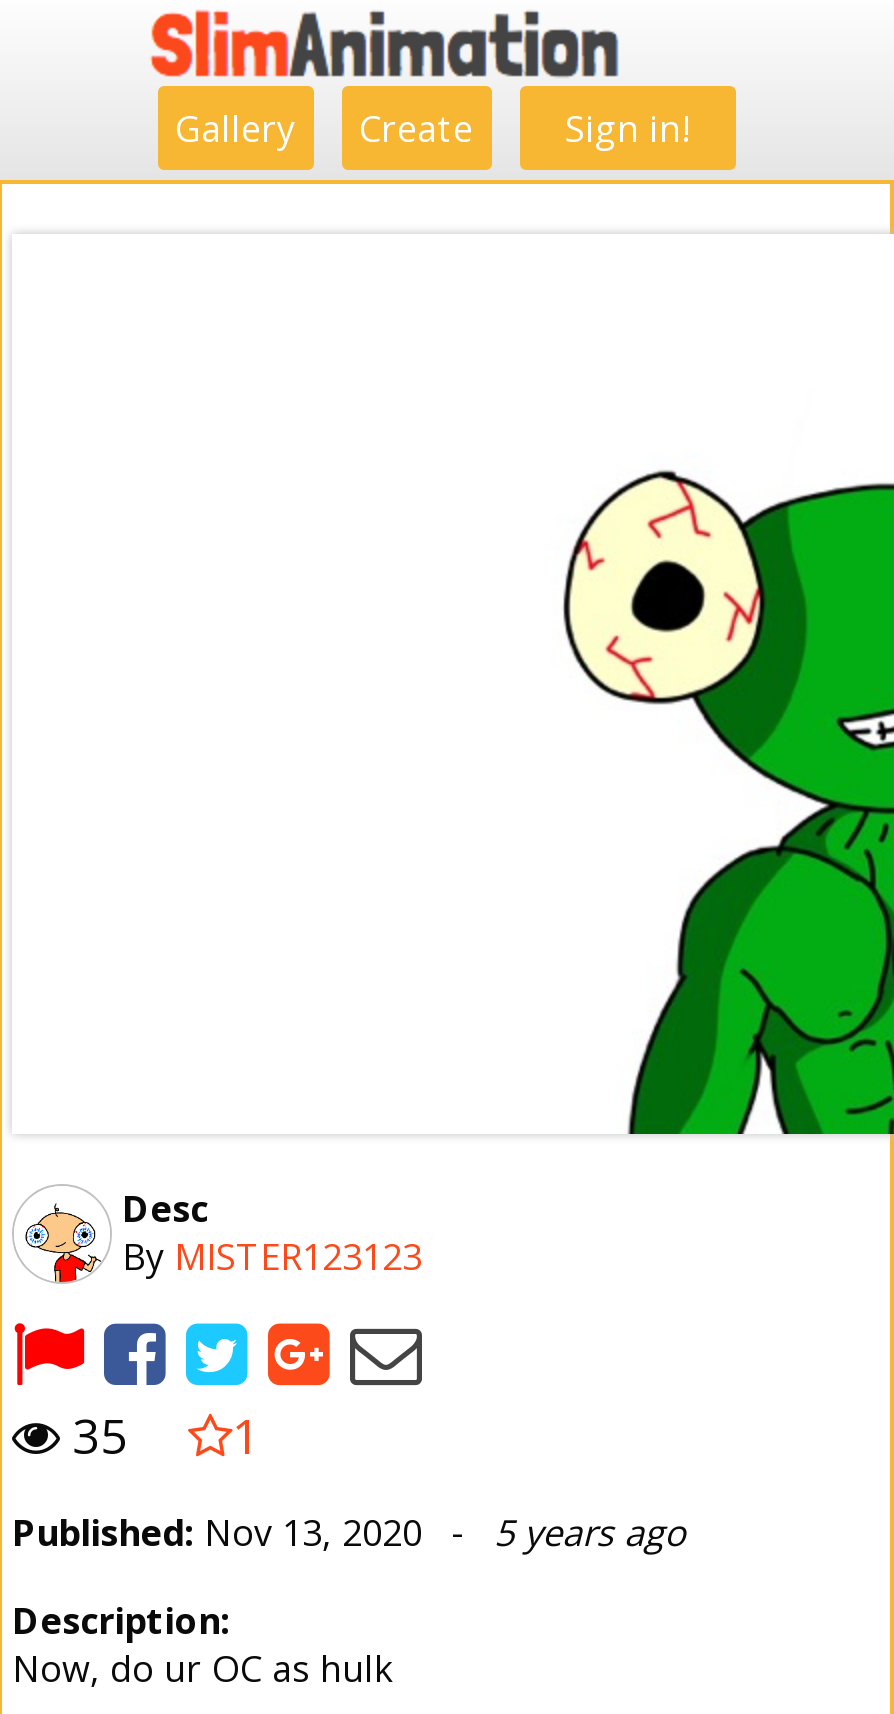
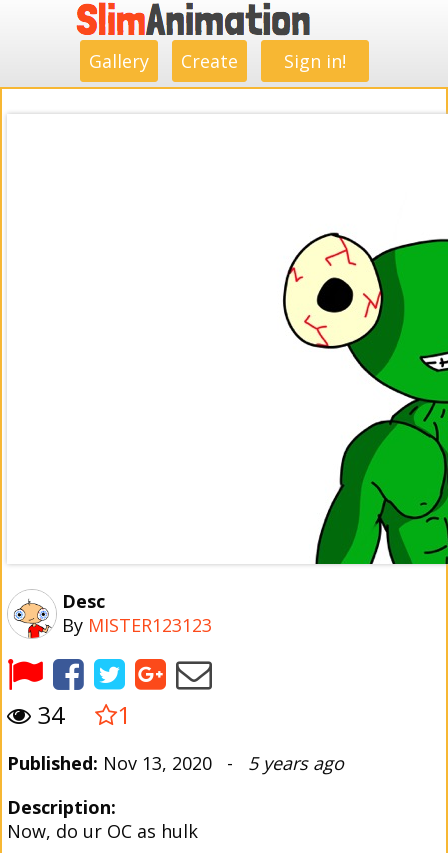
[60,1402,260,1468] 35 1 -> [31,698,131,731] 34 1

